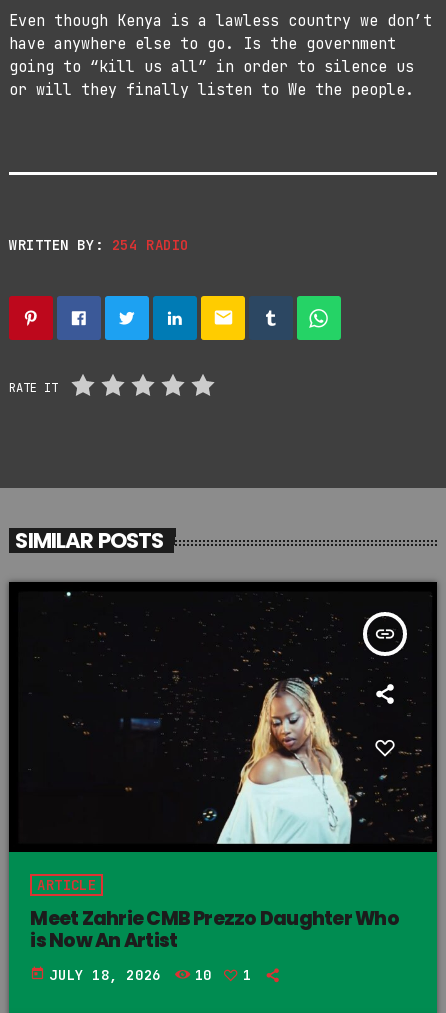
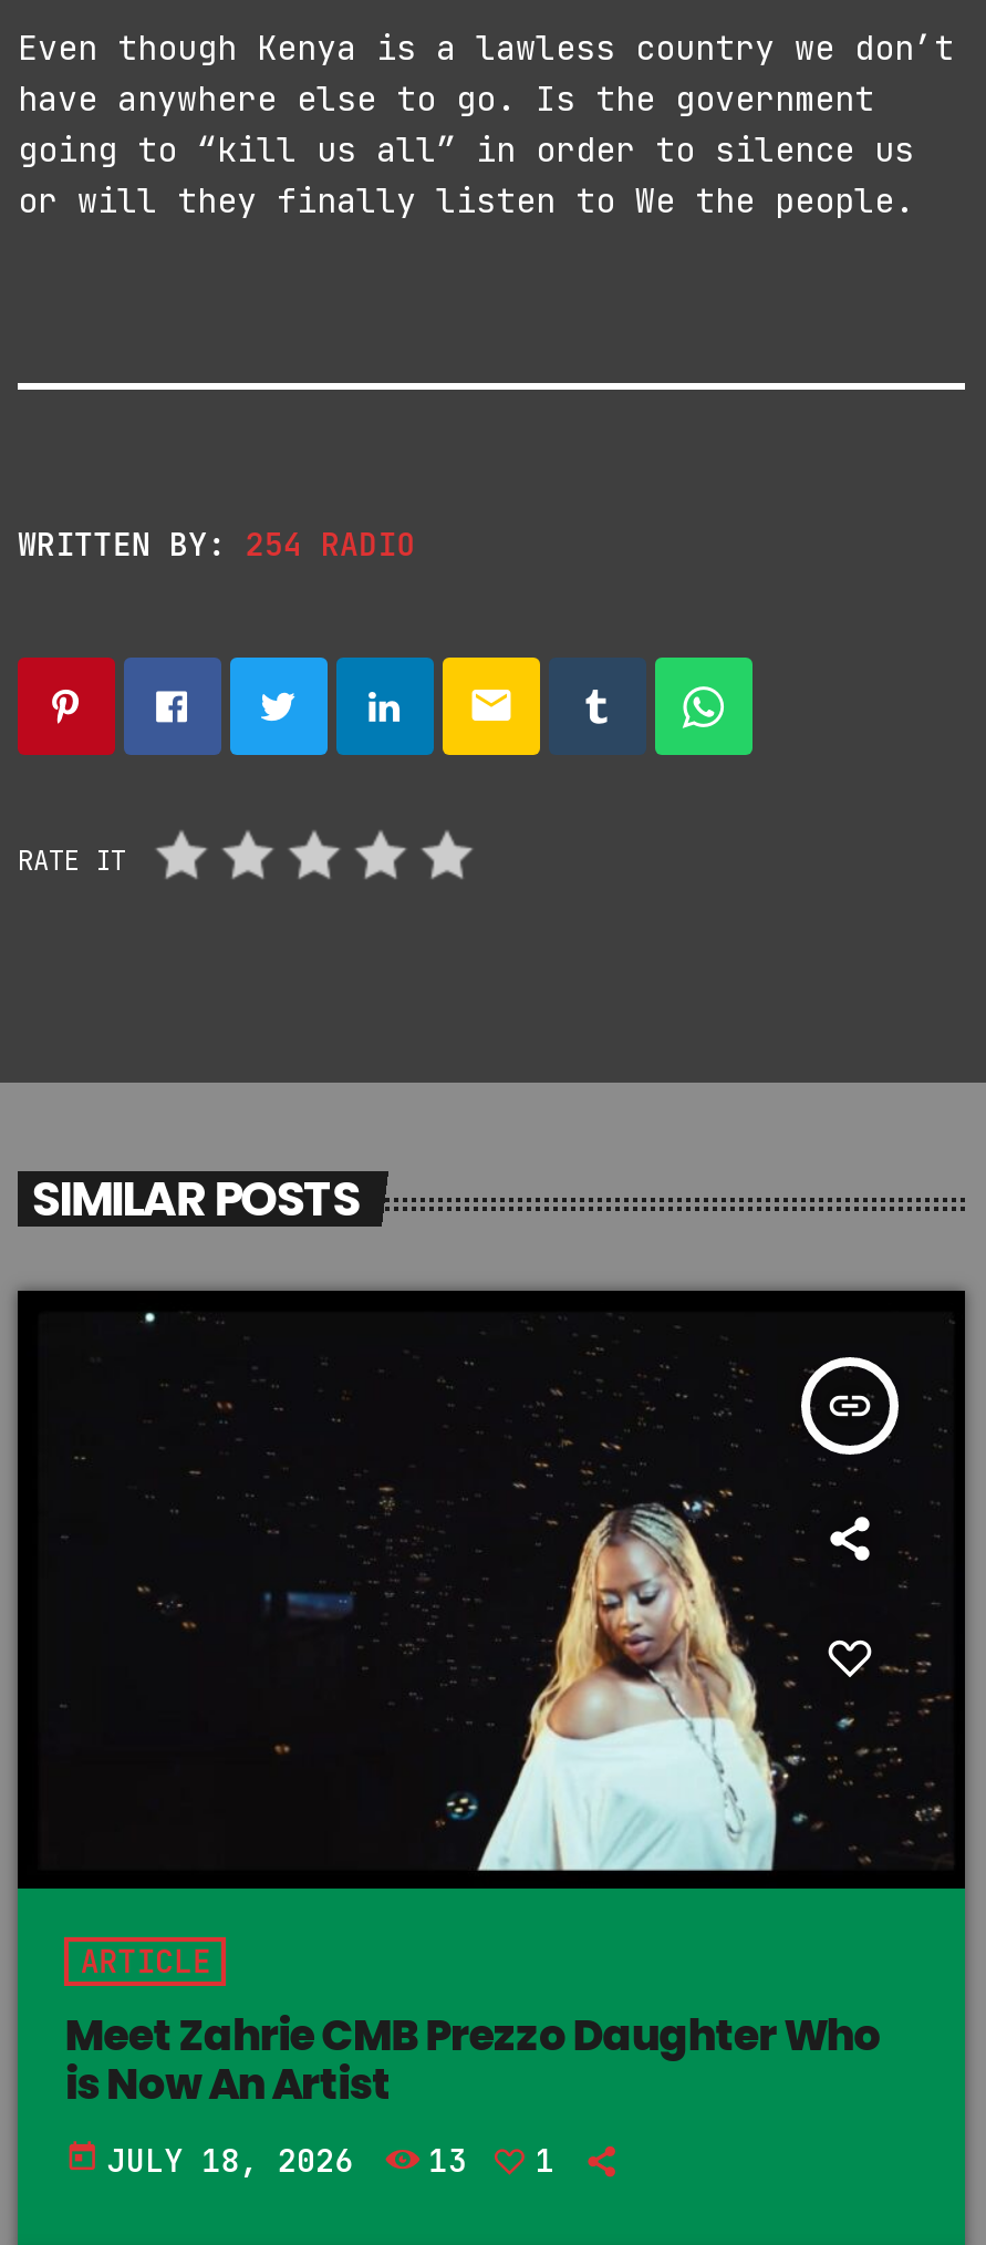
[195,966,212,984] 10 -> [429,2141,467,2181] 13

